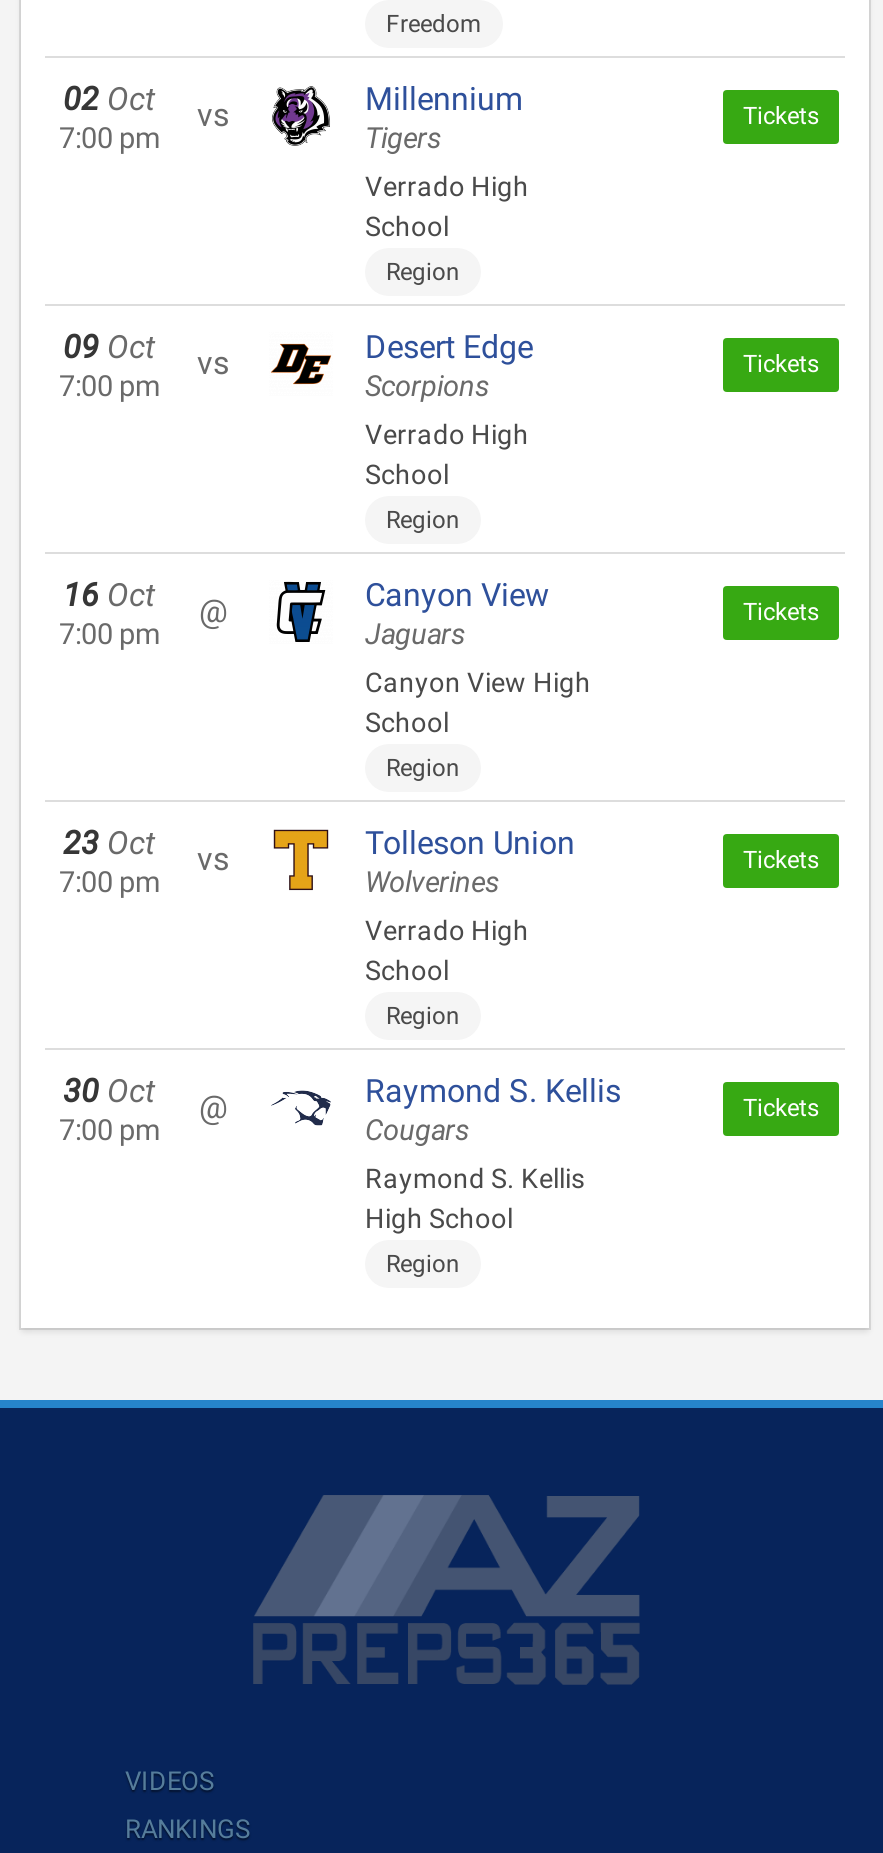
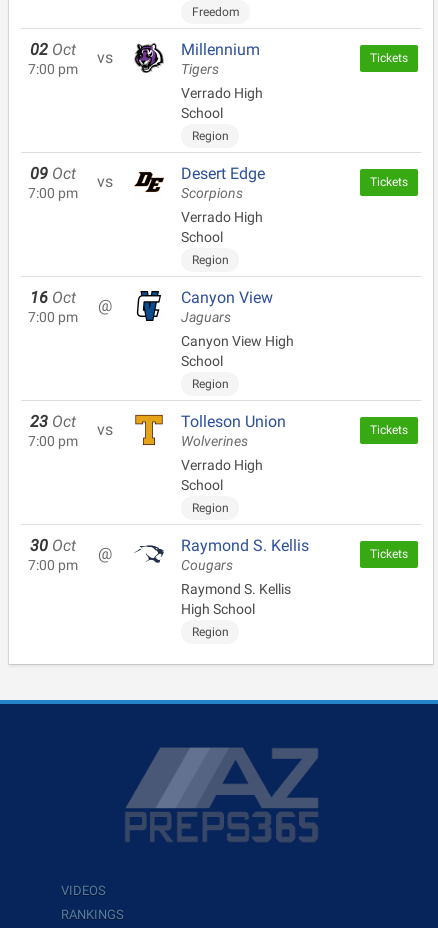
[743,598,819,626] Tickets -> none

